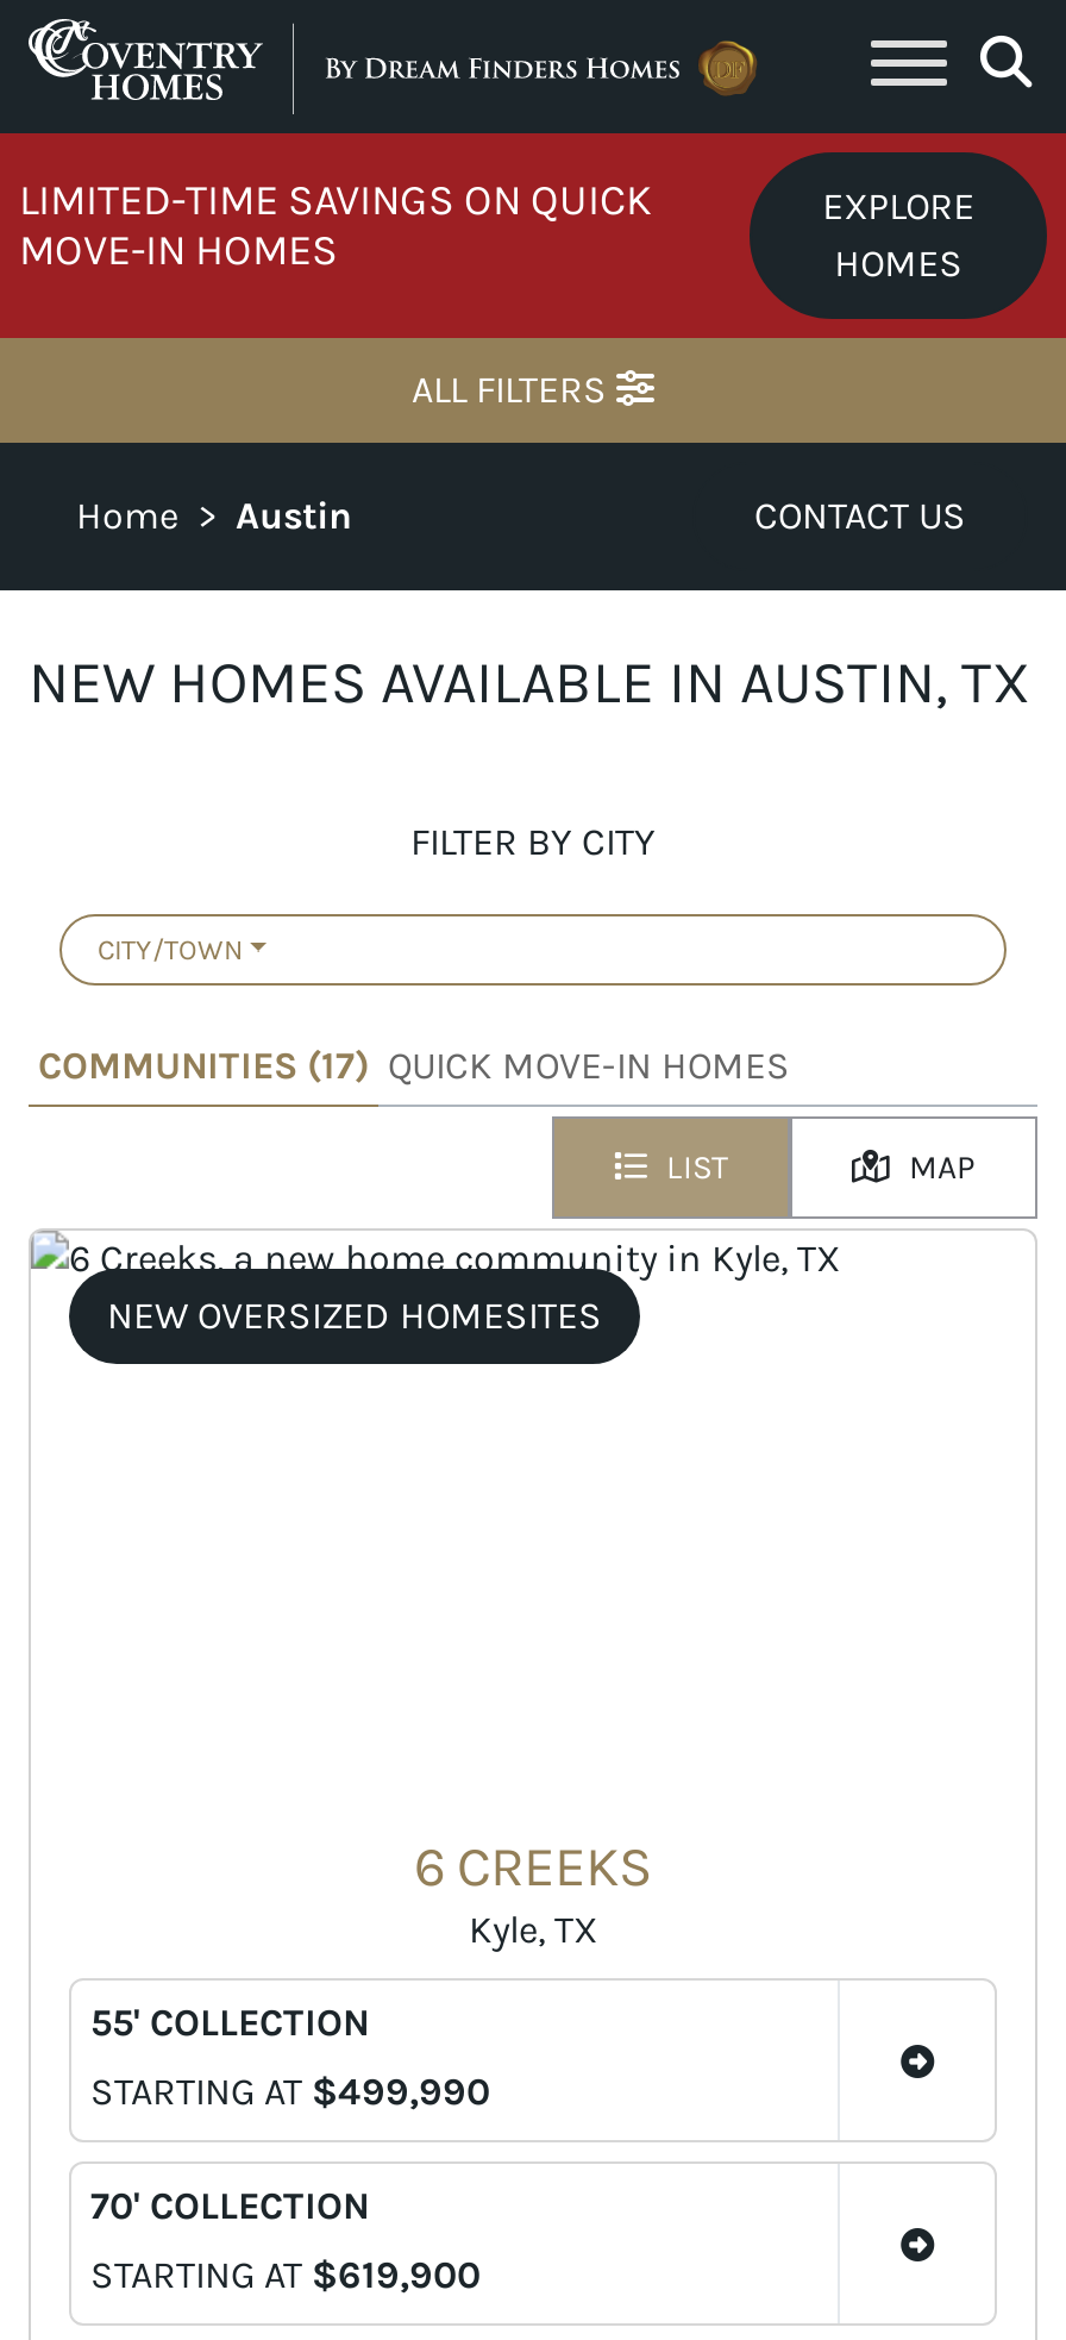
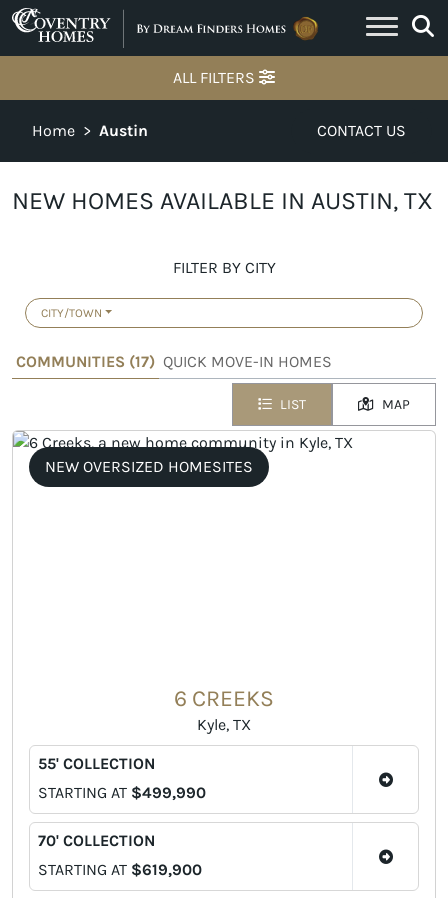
[7,131,1059,338] [image] | LIMITED-TIME SAVINGS ON QUICK | MOVE-IN HOMES -> none
[822,183,975,286] EXPLORE | HOMES -> none

